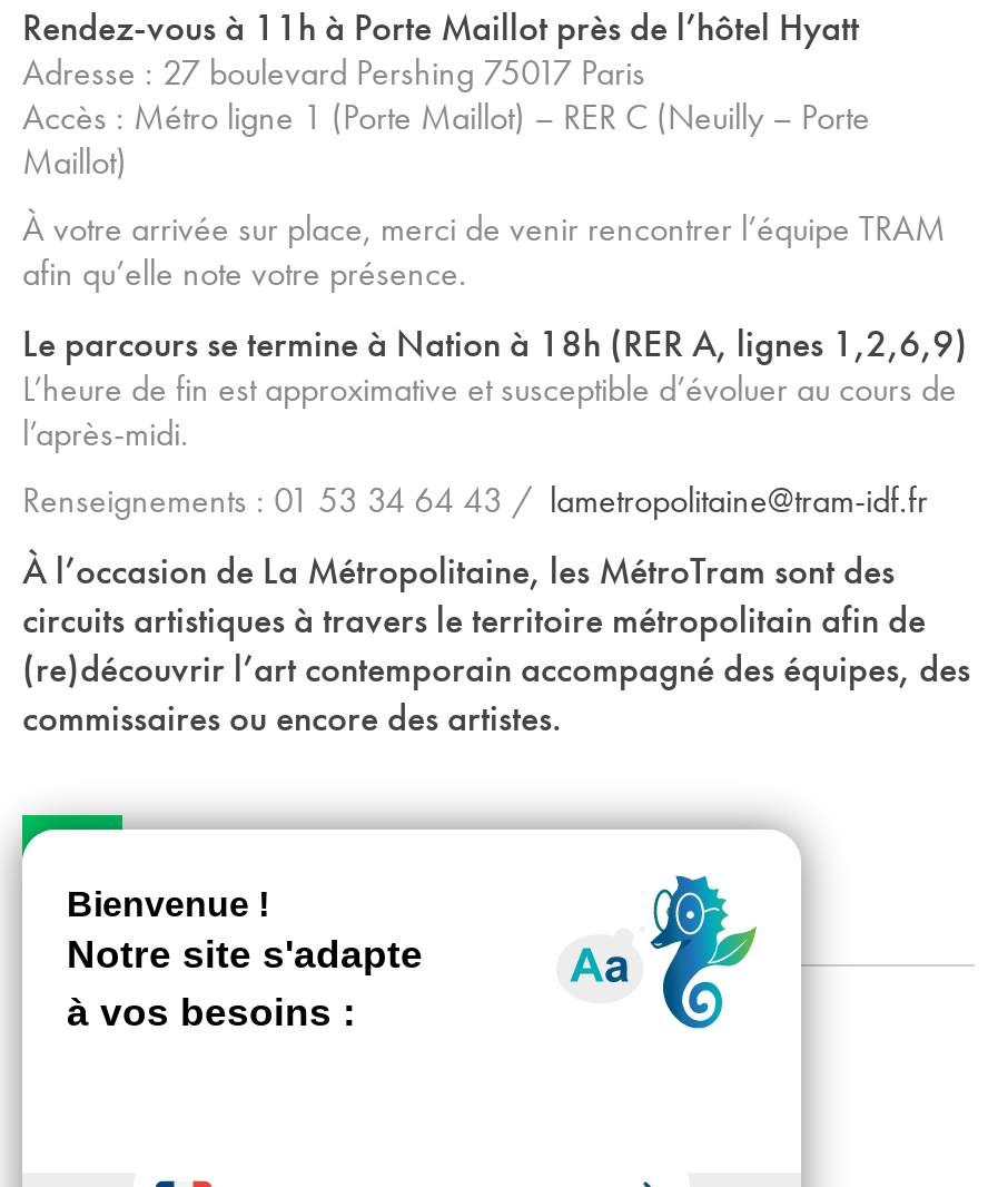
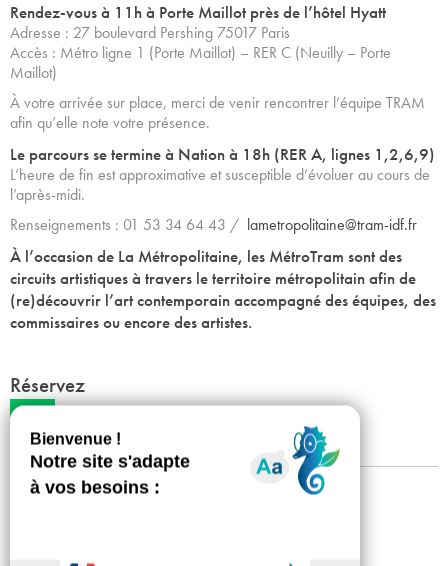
none -> [10,371,85,398] Réservez

